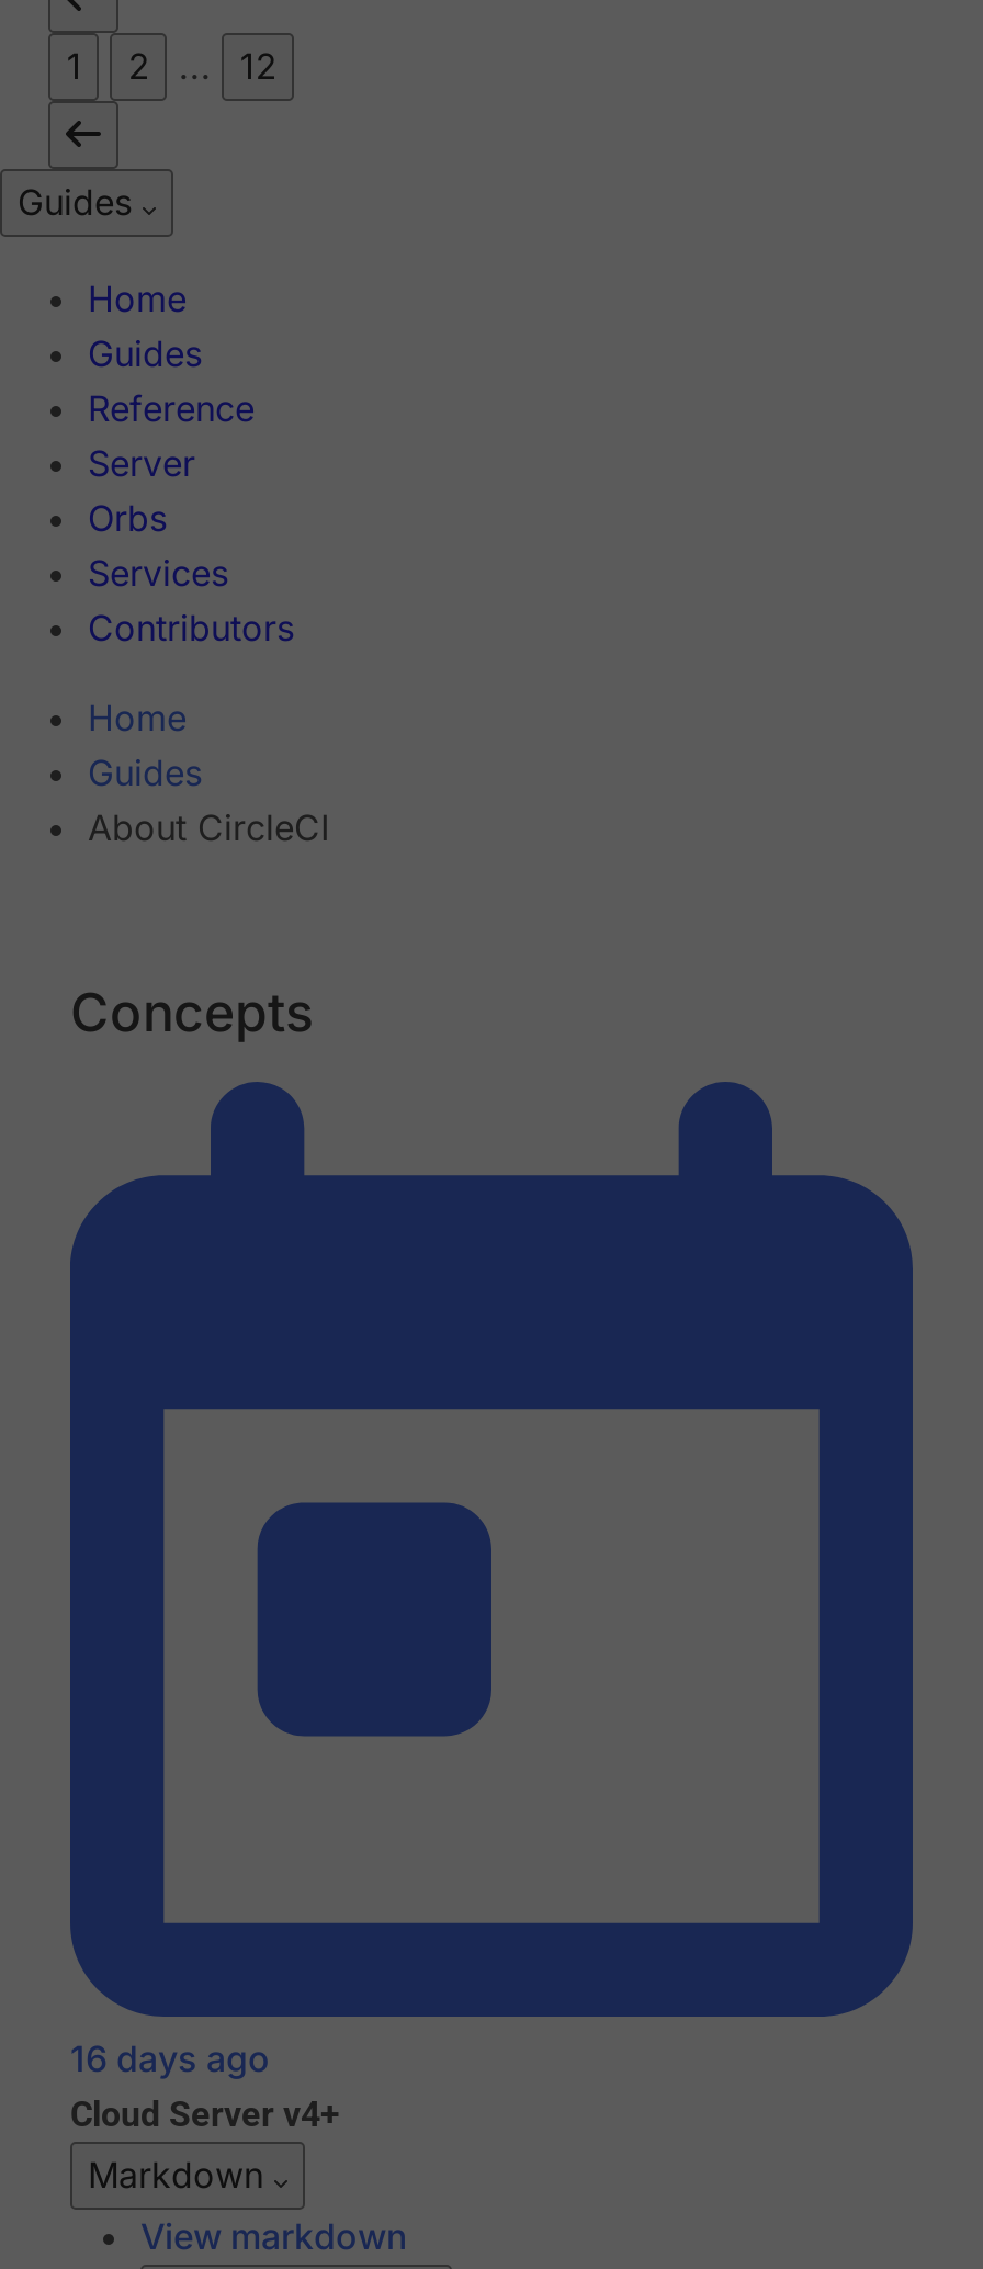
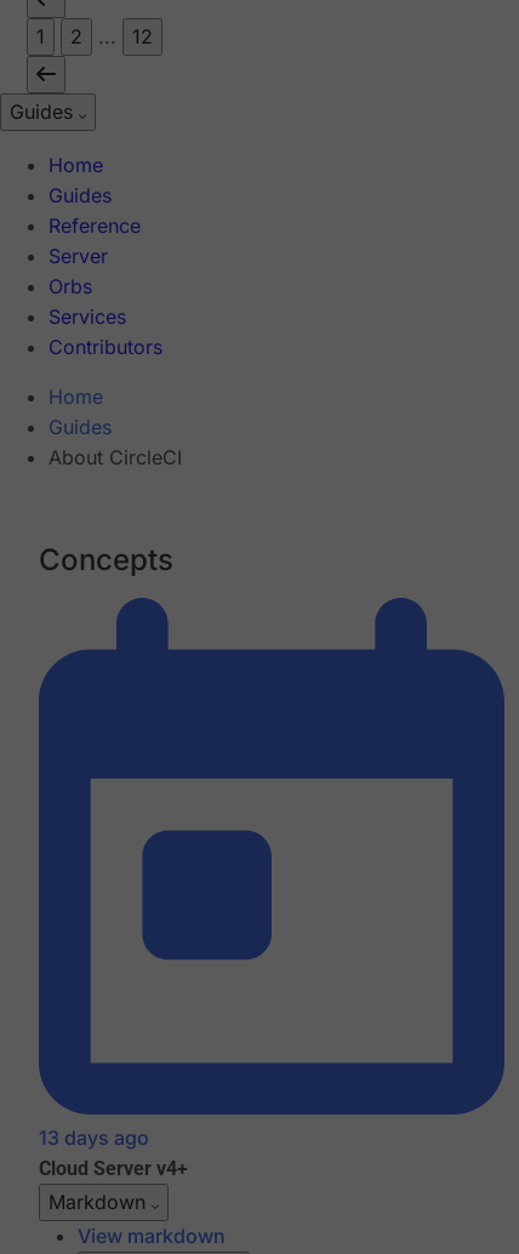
[70,2037,270,2081] 16 days ago -> [39,1126,149,1150] 13 days ago

